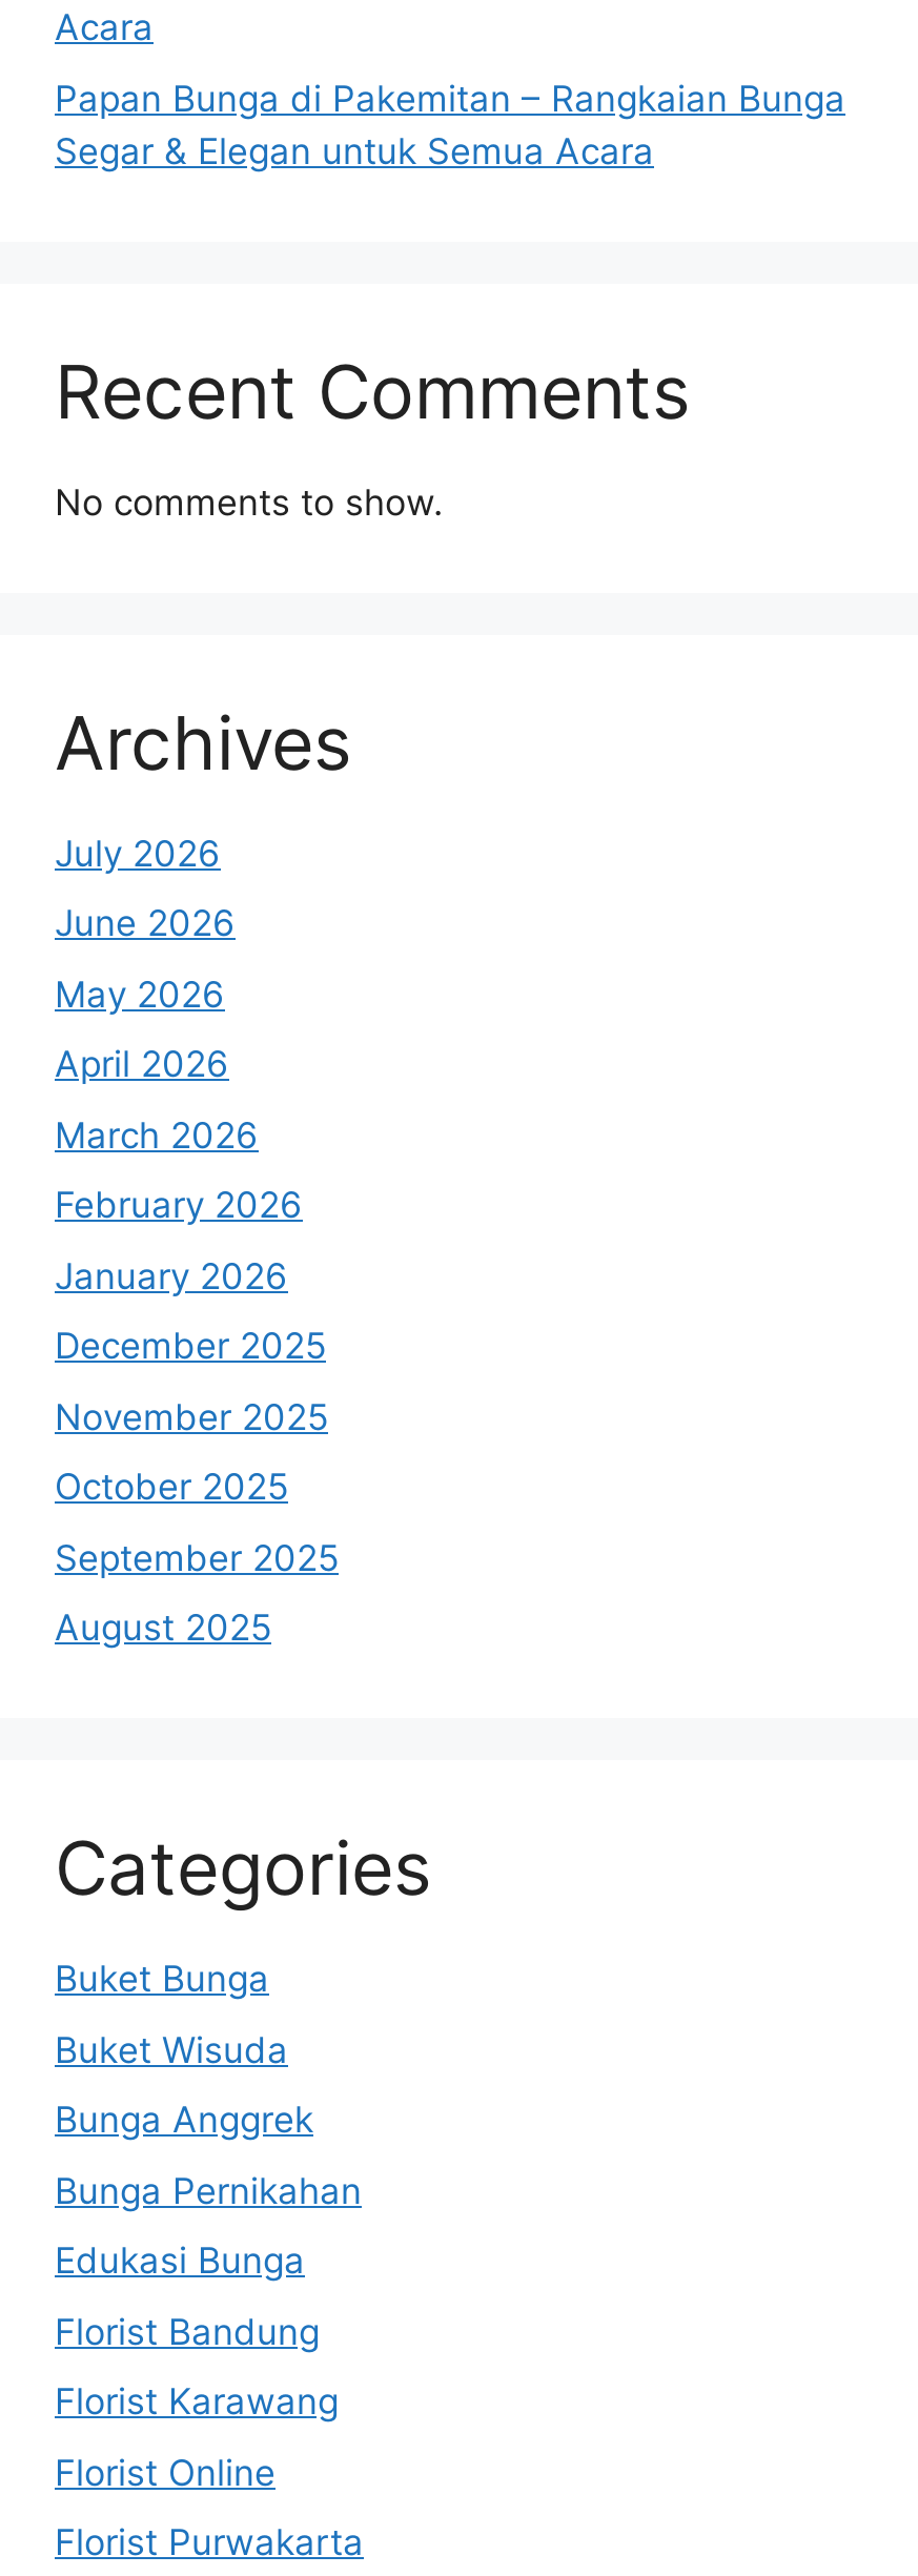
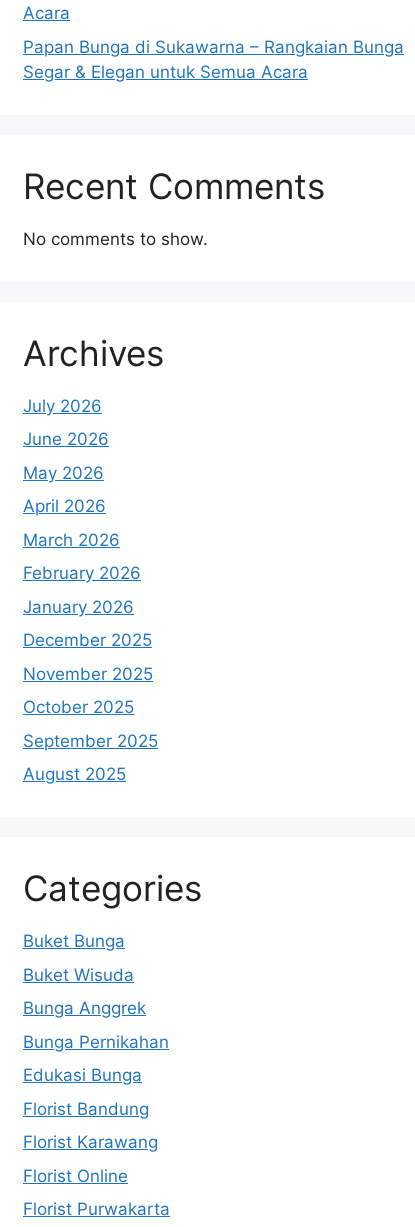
[55,77,845,119] Papan Bunga di Pakemitan – Rangkaian Bunga -> [23,36,404,56] Papan Bunga di Sukawarna – Rangkaian Bunga

